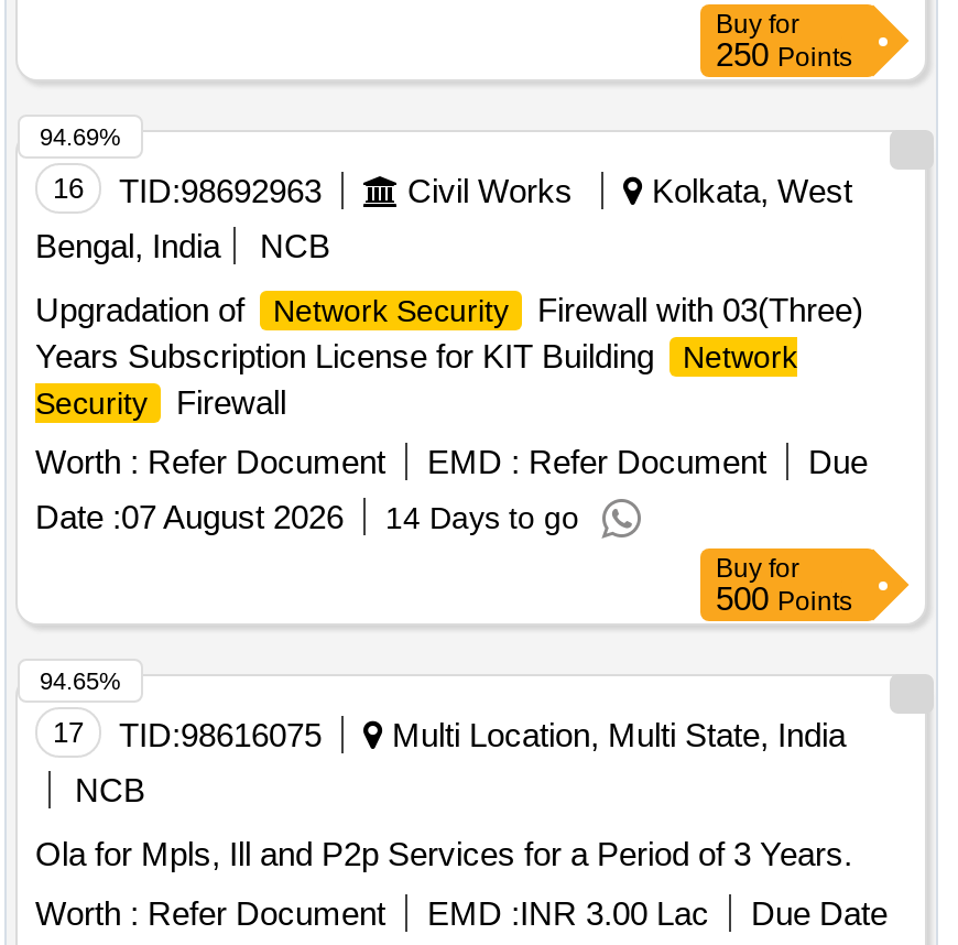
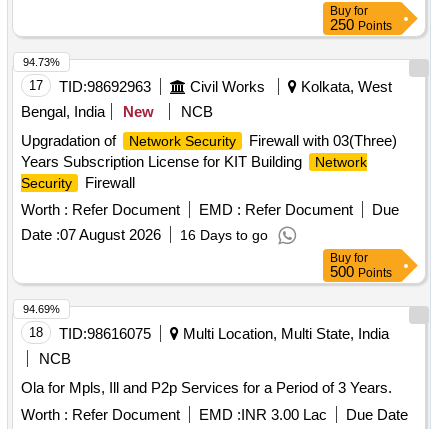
[40,124,121,150] 94.69% -> [23,56,60,68] 94.73%
[53,172,322,210] 16 TID:98692963 -> [29,78,151,95] 17 TID:98692963
none -> [123,103,154,120] New
[35,498,579,536] Date : 07 August 2026 14 Days to go -> [21,226,268,243] Date : 07 August 2026 16 Days to go
[40,668,121,694] 94.65% -> [23,303,60,315] 94.69%
[53,716,846,754] 17 TID:98616075 Multi Location, Multi State, India -> [29,325,389,342] 18 TID:98616075 Multi Location, Multi State, India

